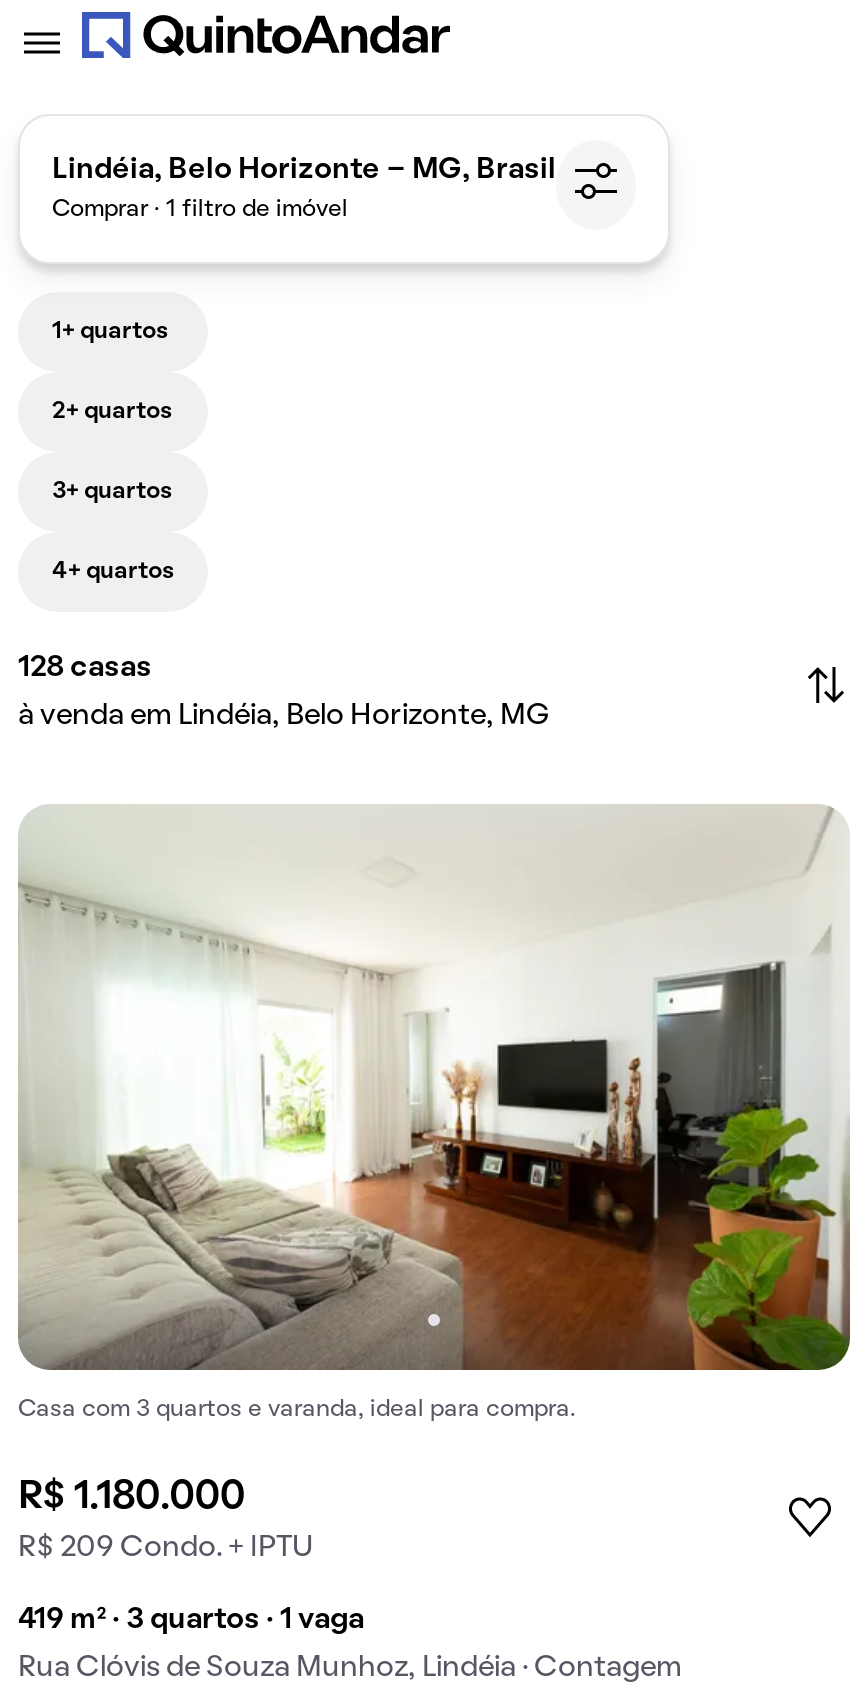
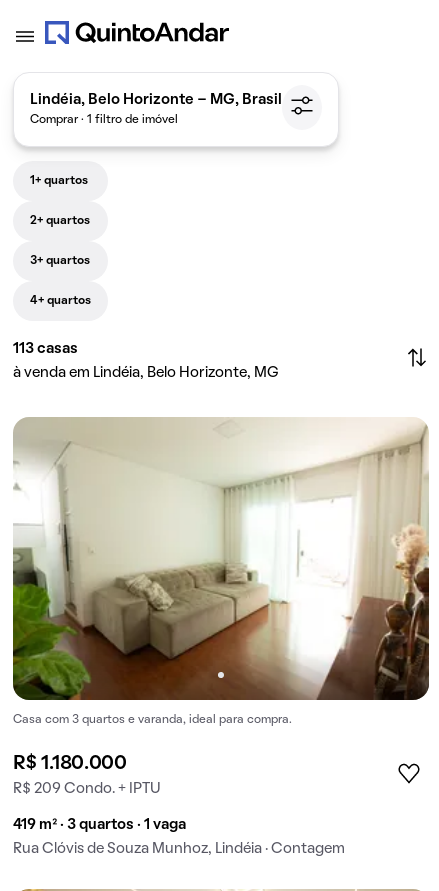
[18,654,152,682] 128 casas -> [13,342,78,356] 113 casas
[18,808,850,1370] [image] -> [13,418,430,700] [image]

